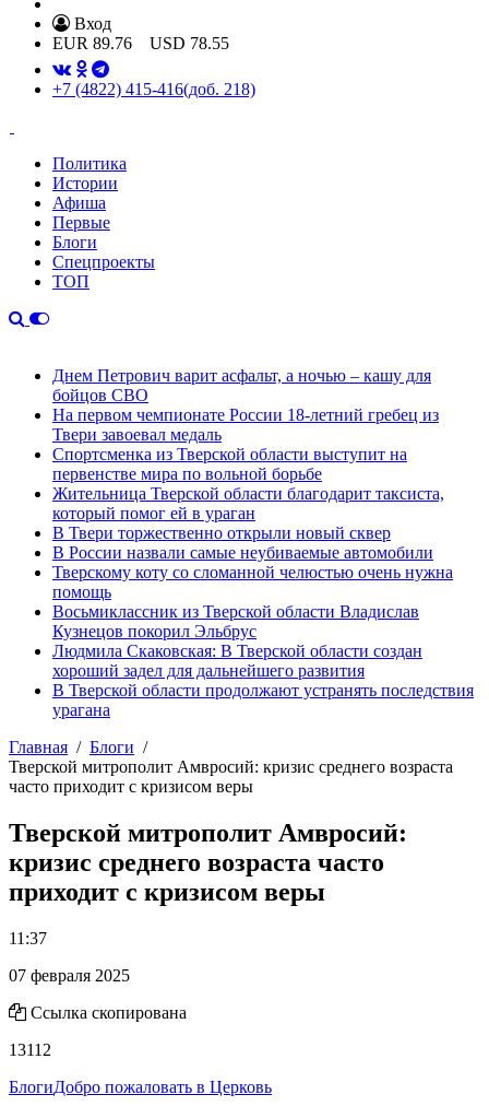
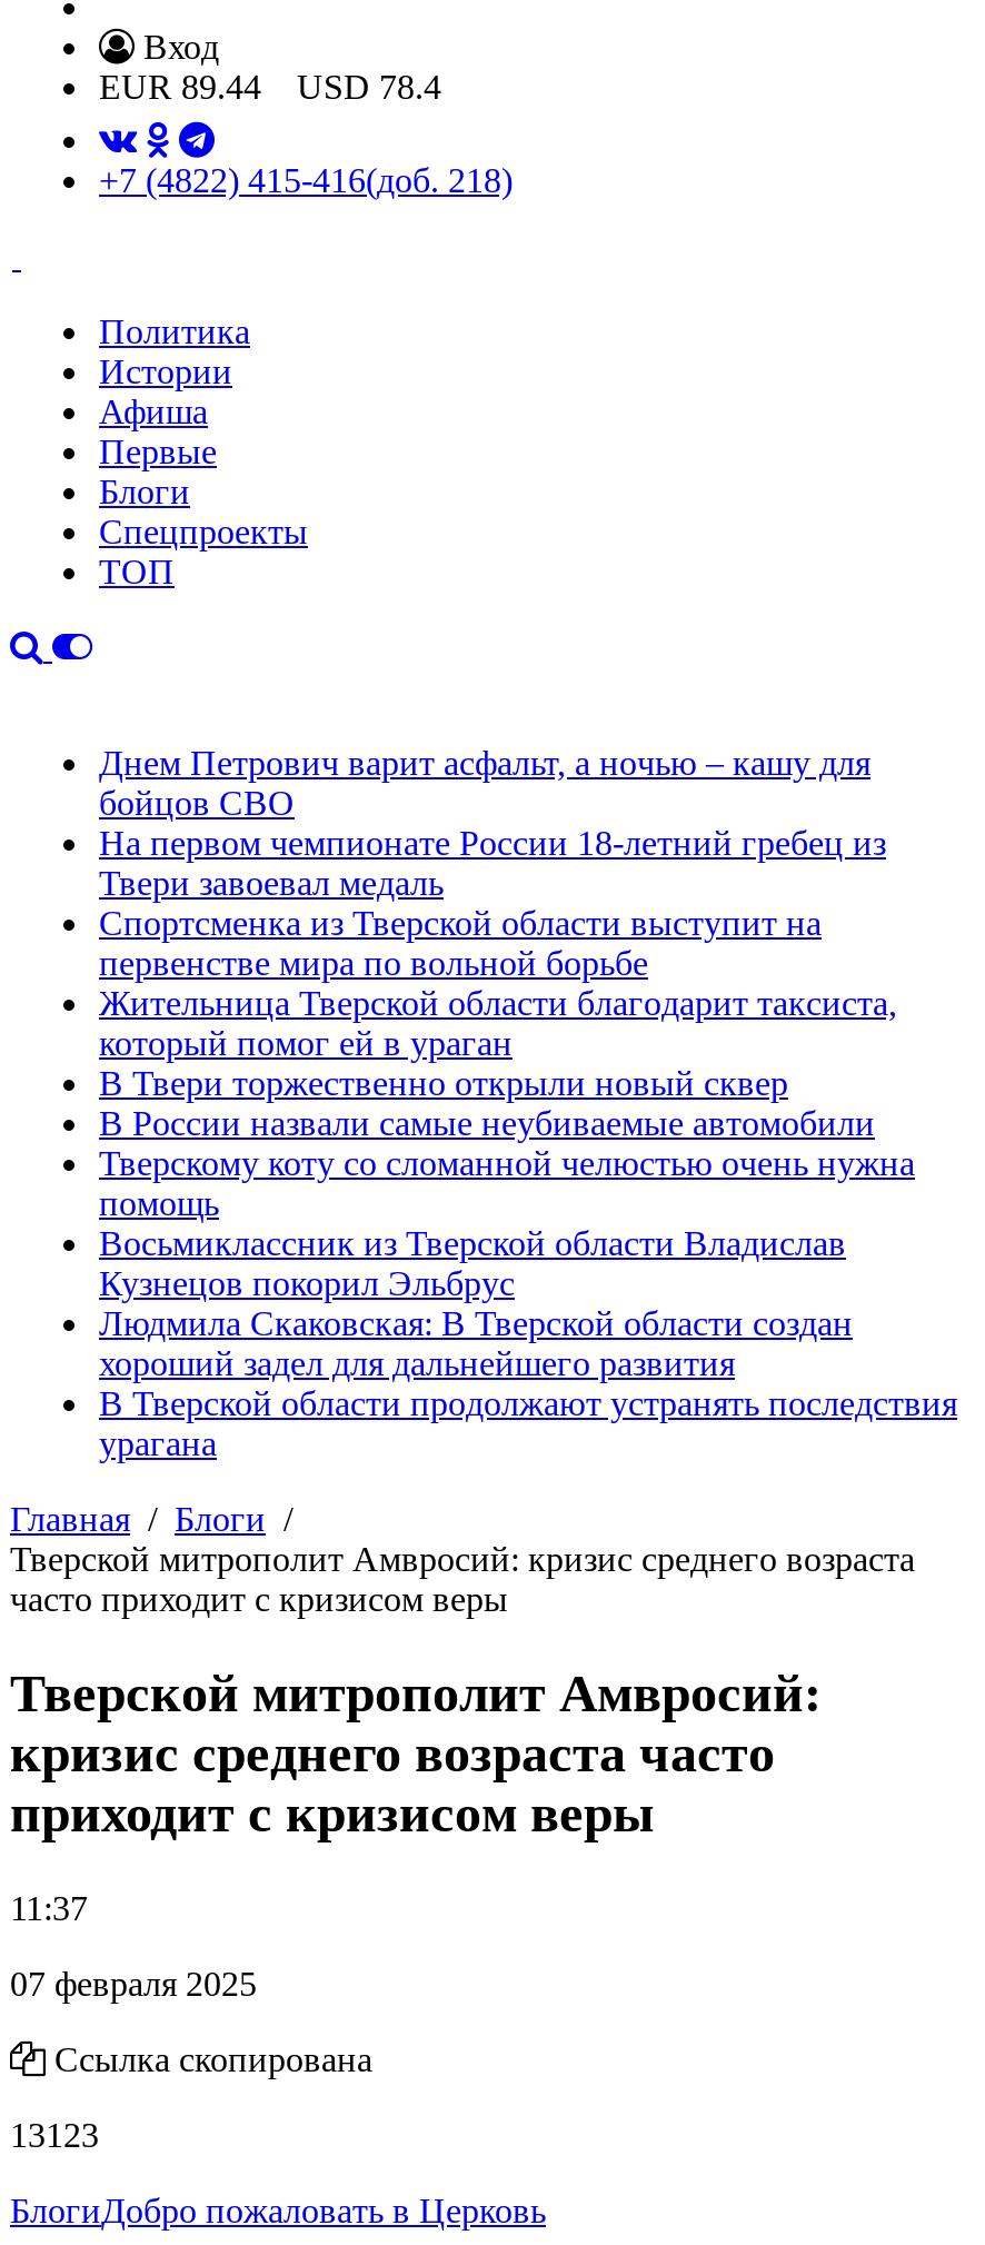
[52,34,229,52] EUR 89.76 USD 78.55 -> [99,68,441,106] EUR 89.44 USD 78.4
[9,1040,51,1059] 13112 -> [10,2116,99,2153] 13123

